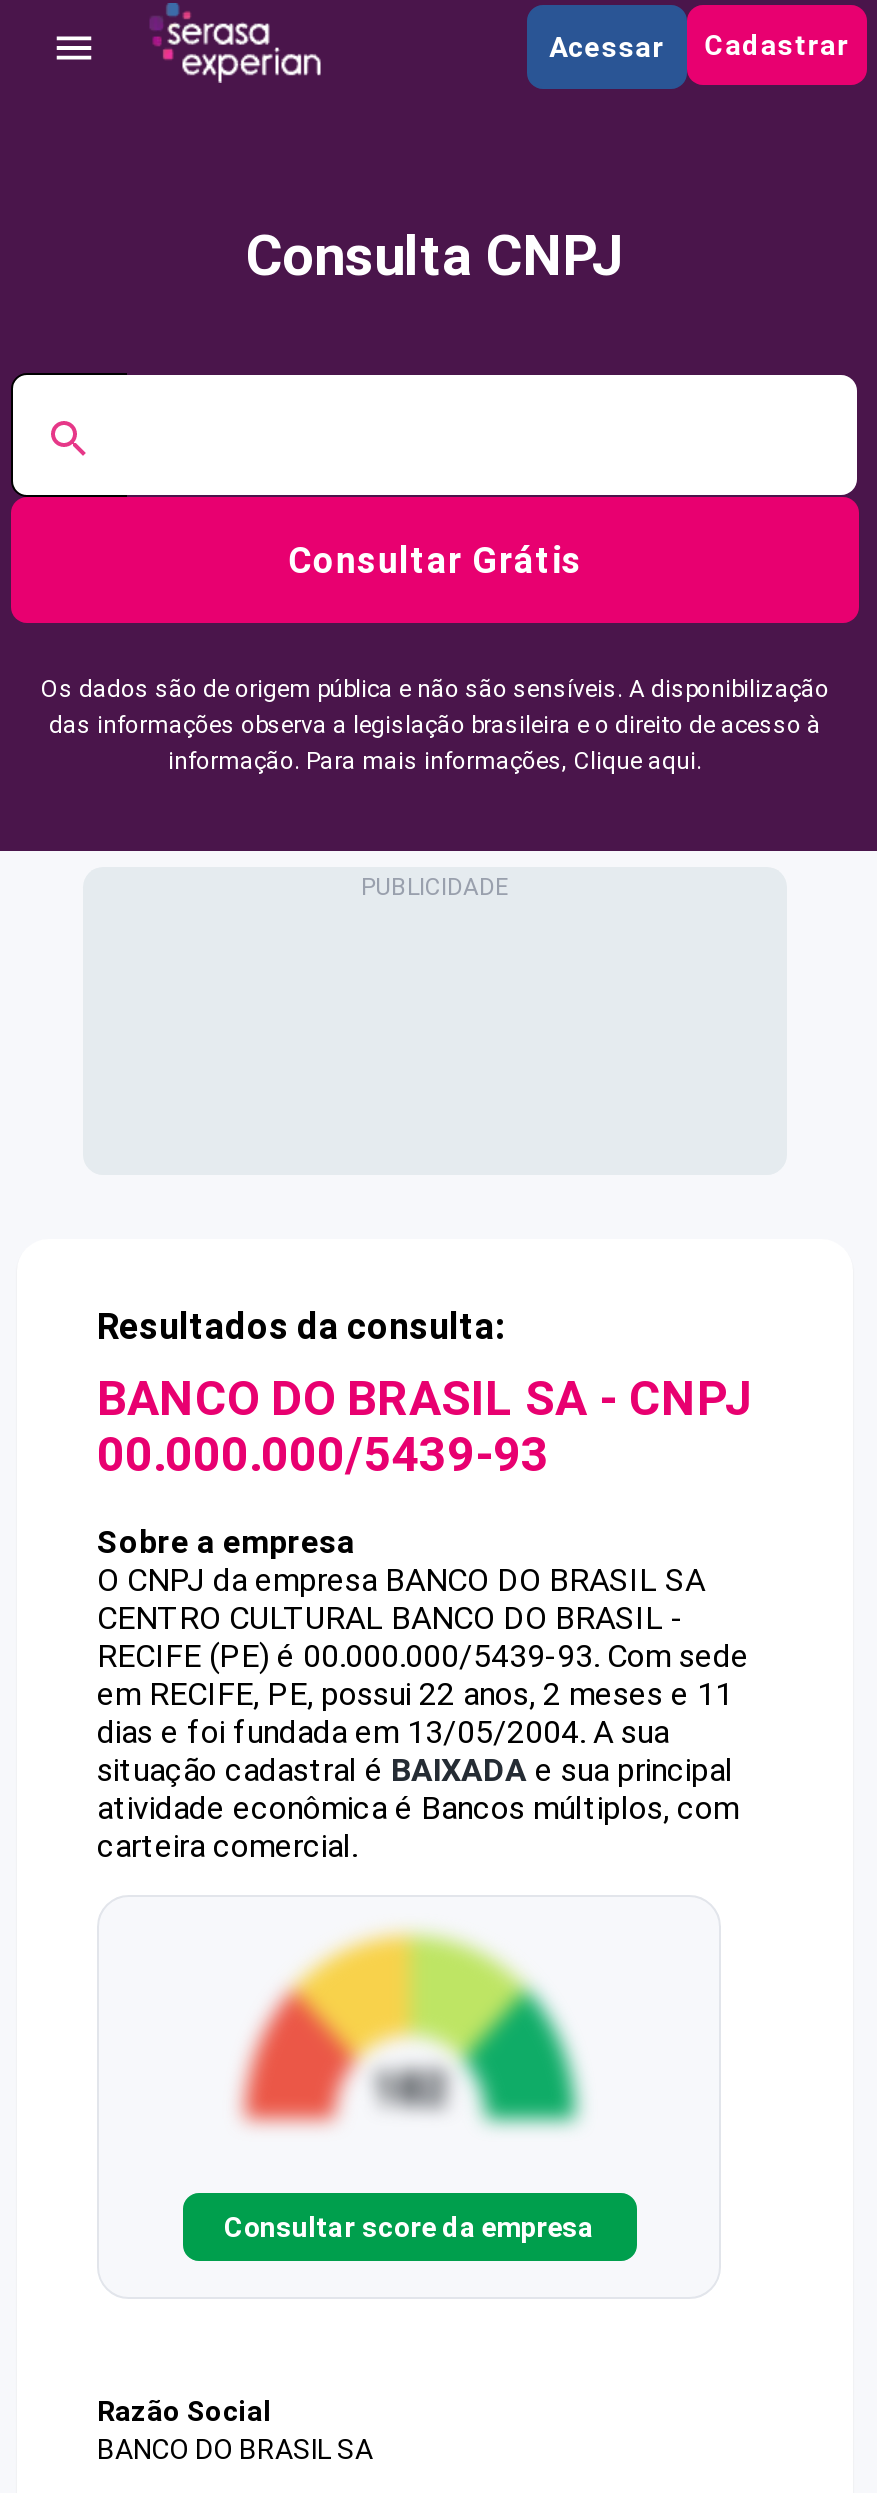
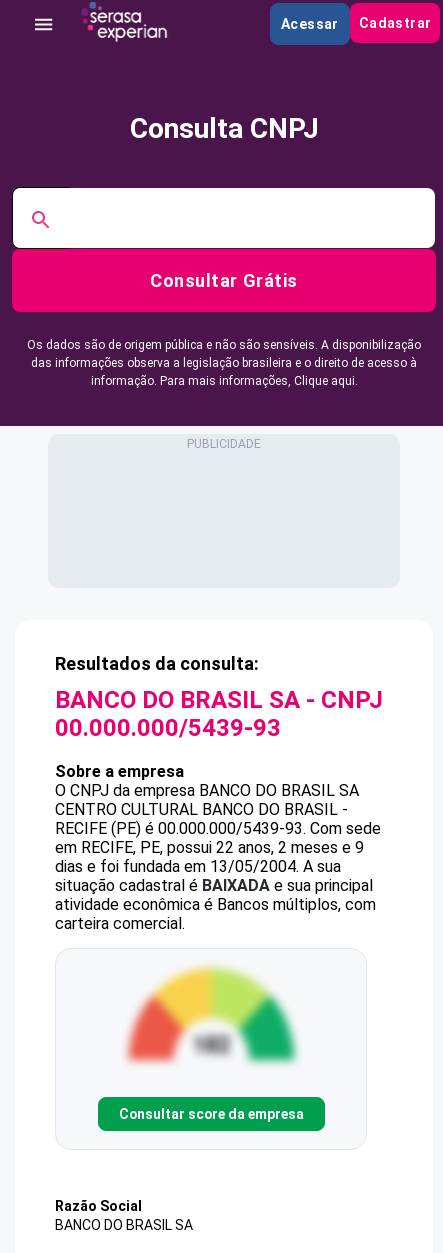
[97,1675,733,1713] em RECIFE, PE, possui 22 anos, 2 meses e 11 -> [55,838,364,857] em RECIFE, PE, possui 22 anos, 2 meses e 9

